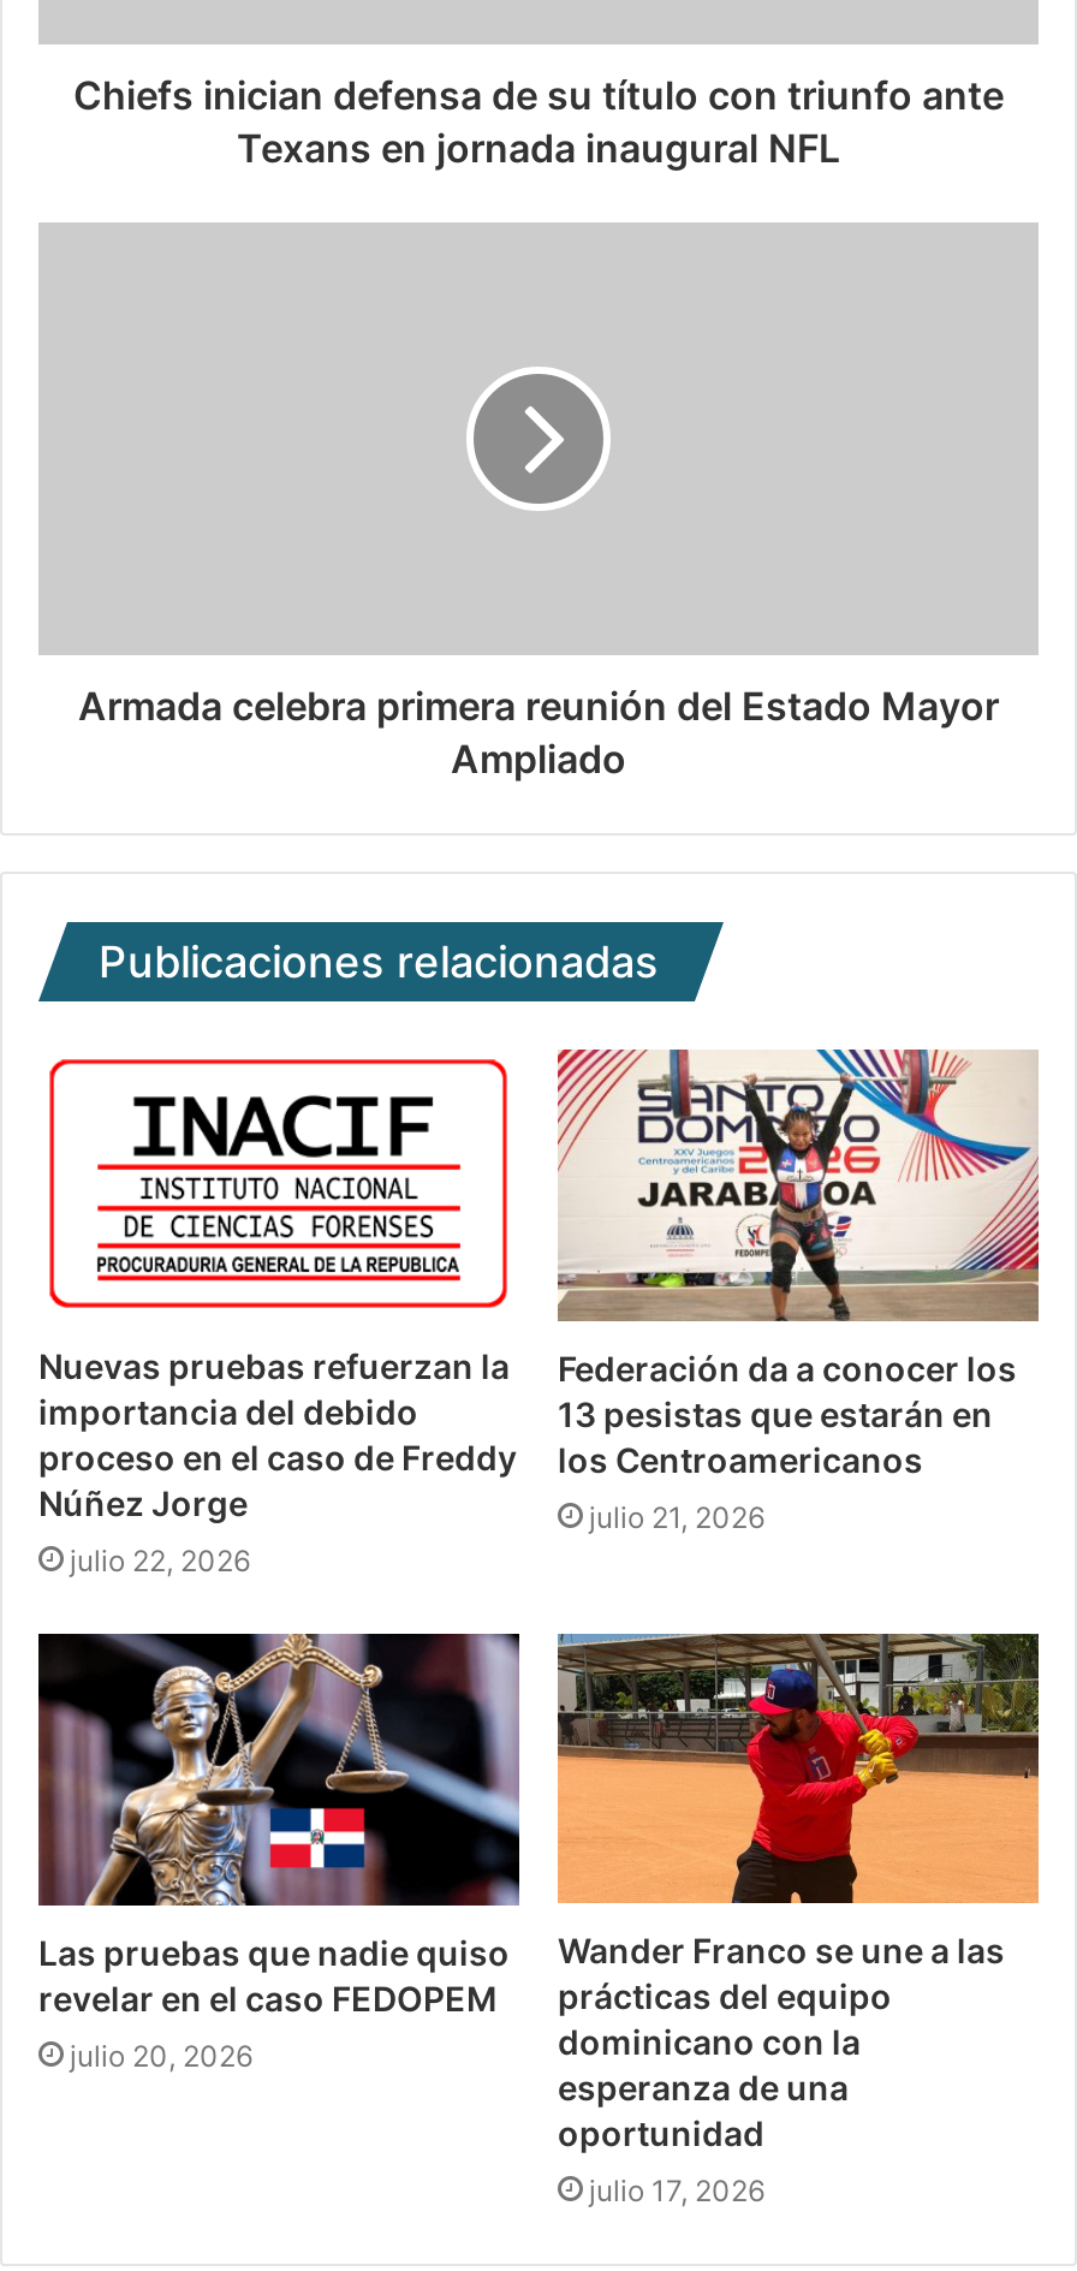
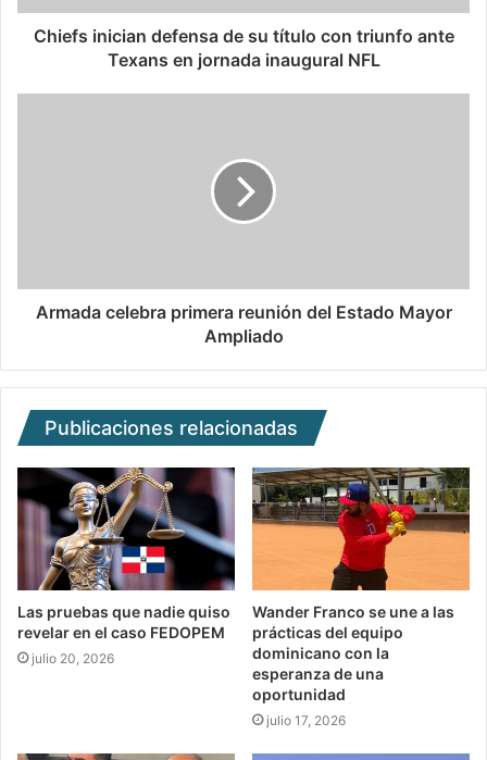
[38,1050,519,1578] [image] | Nuevas pruebas refuerzan la | importancia del debido | proceso en el caso de Freddy | Núñez Jorge | julio 22, 2026 -> none
[555,1047,1041,1535] [image] | Federación da a conocer los | 13 pesistas que estarán en | los Centroamericanos | julio 21, 2026 -> none

